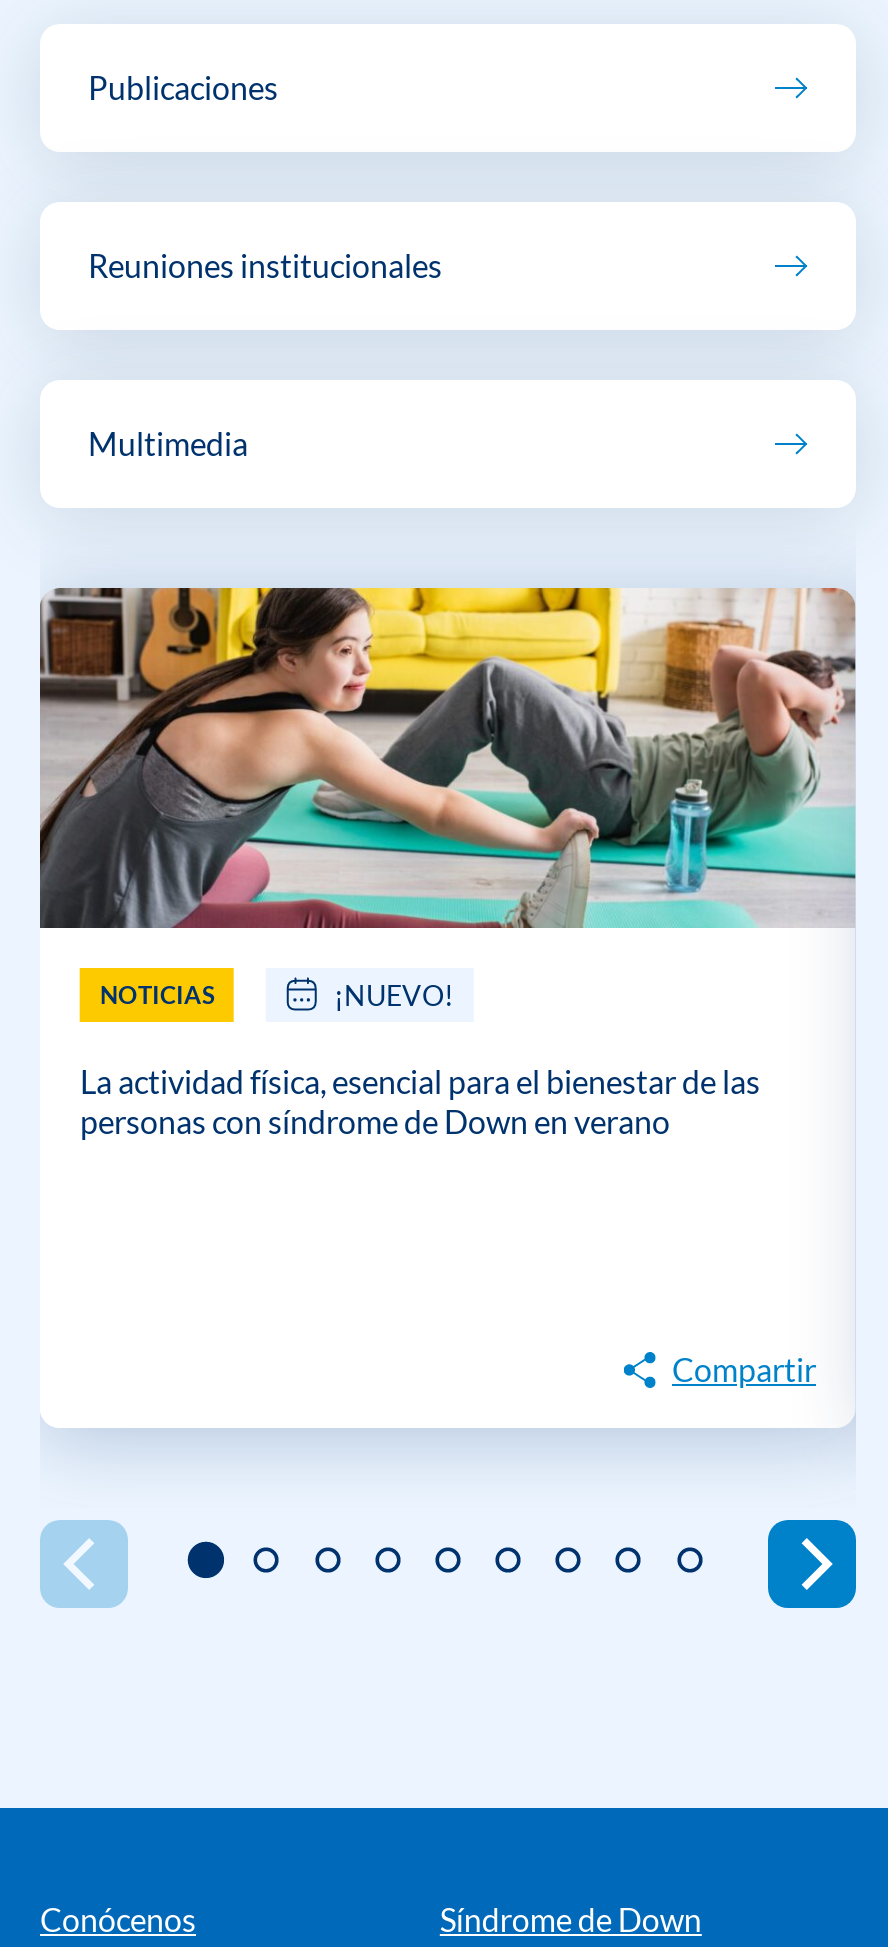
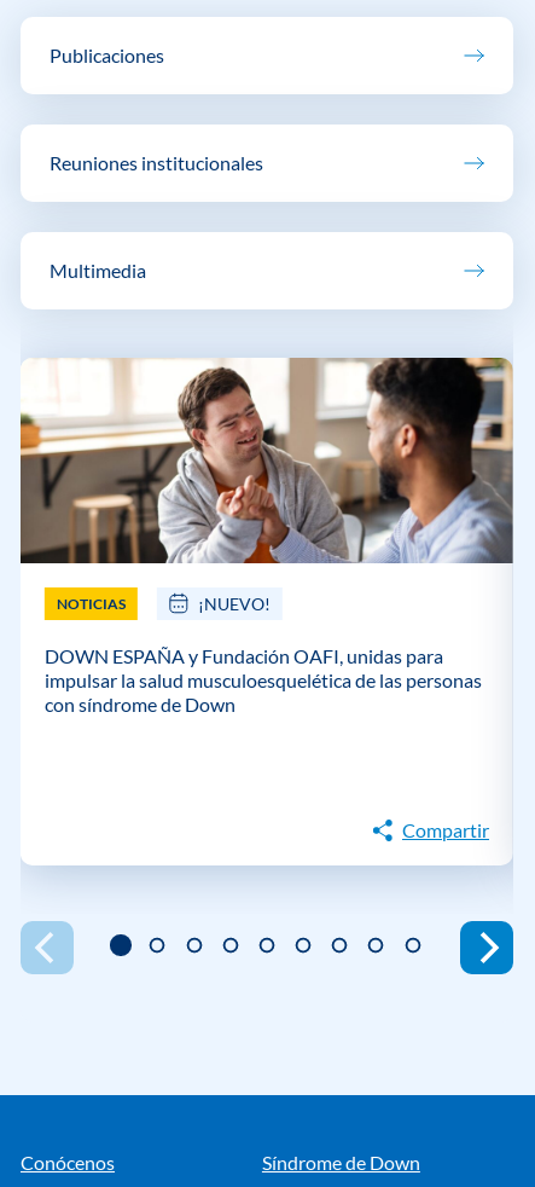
[38,586,858,930] [image] -> [19,357,513,563] [image]
[80,1062,760,1140] La actividad física, esencial para el bienestar de las | personas con síndrome de Down en verano -> [45,644,482,716] DOWN ESPAÑA y Fundación OAFI, unidas para | impulsar la salud musculoesquelética de las personas | con síndrome de Down

